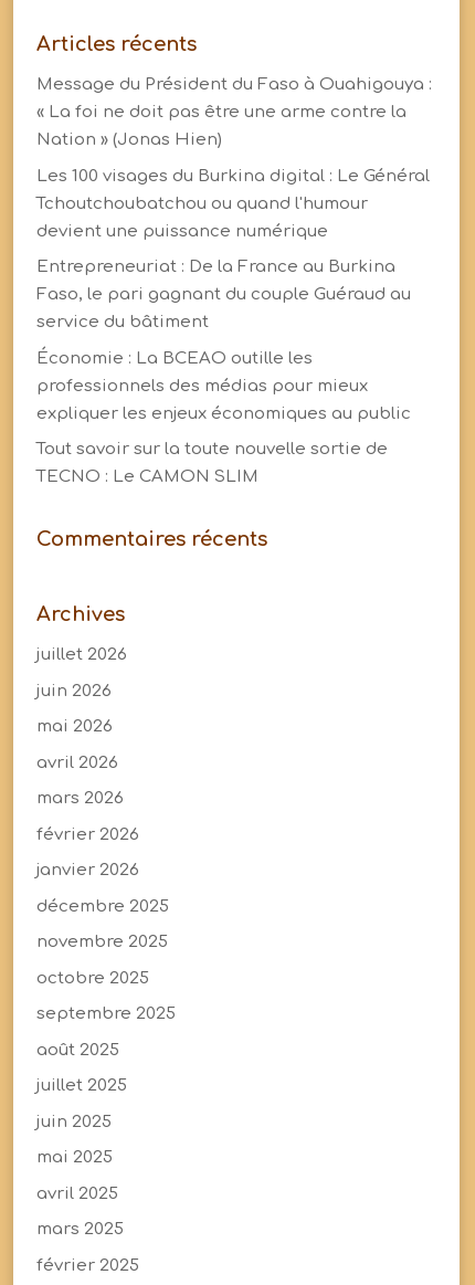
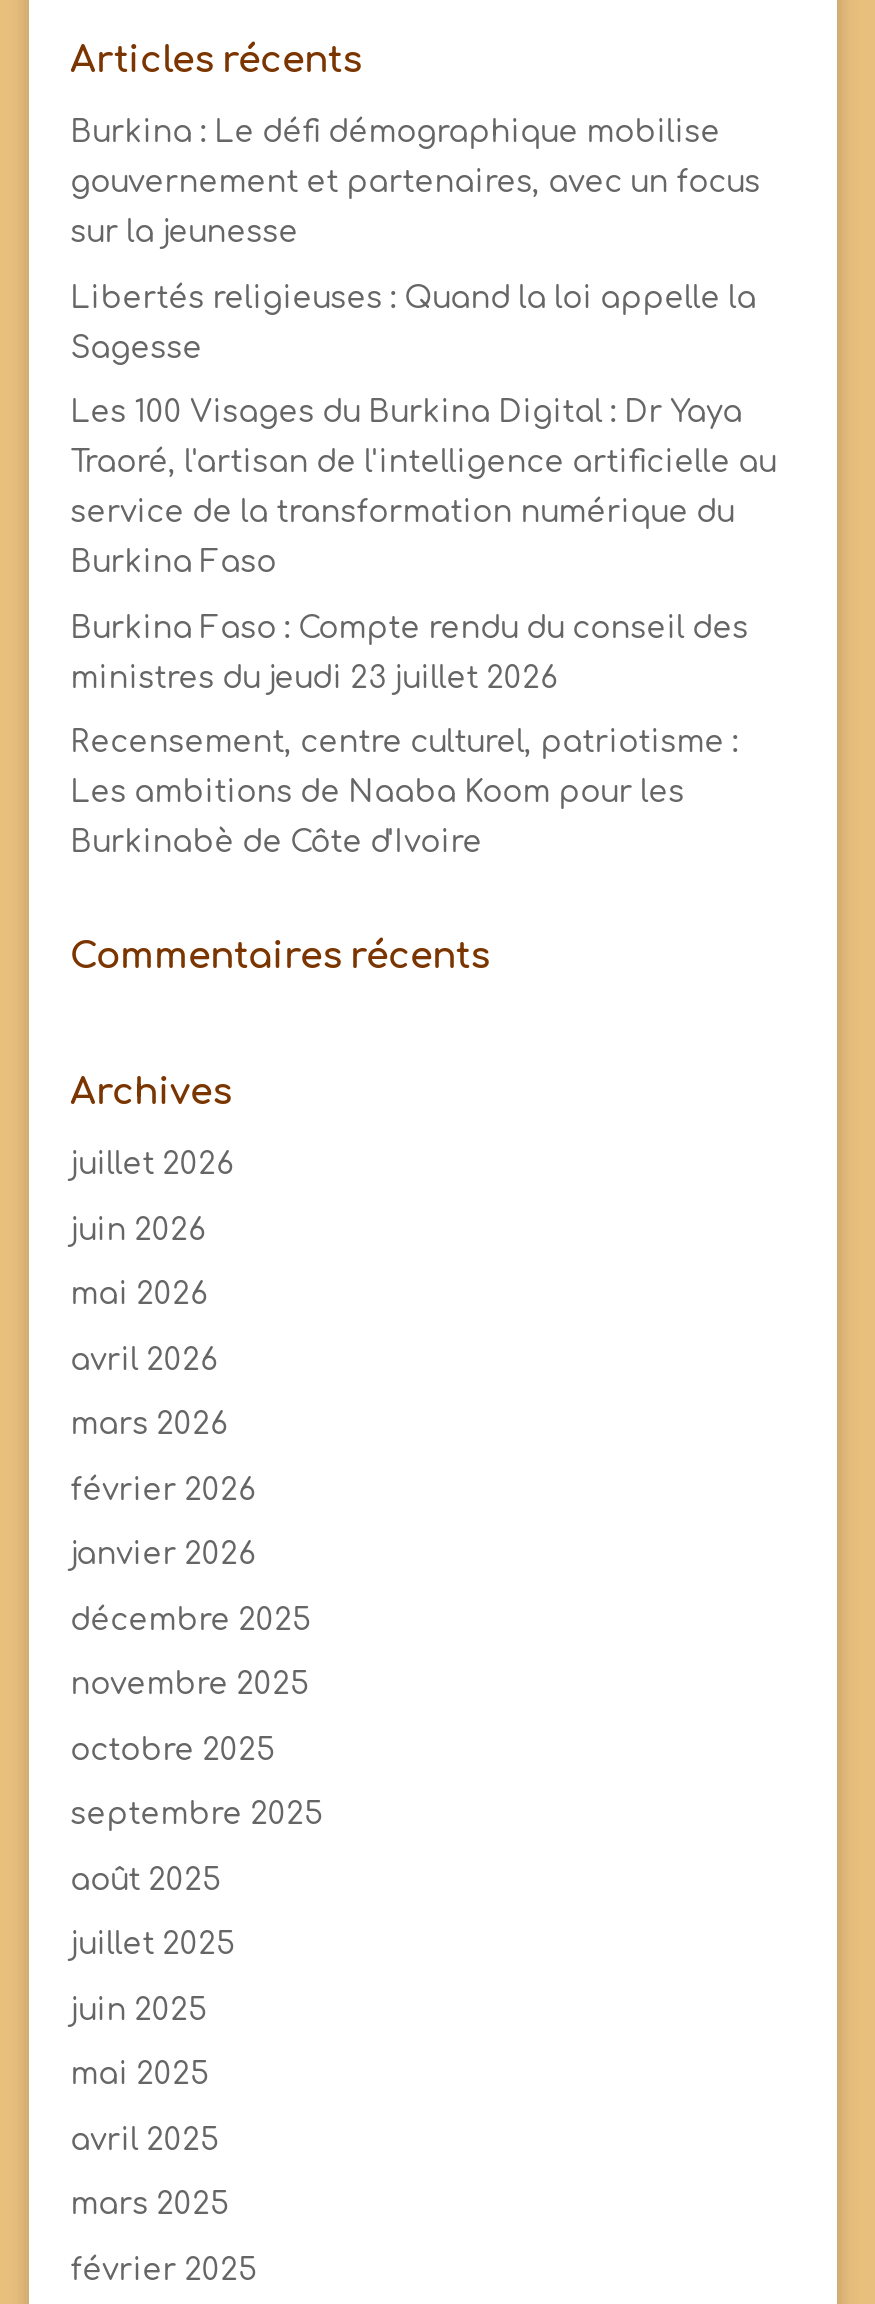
[36,75,431,94] Message du Président du Faso à Ouahigouya : -> [70,116,720,150] Burkina : Le défi démographique mobilise
[36,103,406,122] « La foi ne doit pas être une arme contre la -> [70,166,760,200] gouvernement et partenaires, avec un focus
[36,130,222,149] Nation » (Jonas Hien) -> [70,216,298,250] sur la jeunesse
[36,166,429,185] Les 100 visages du Burkina digital : Le Général -> [70,281,756,315] Libertés religieuses : Quand la loi appelle la
[36,194,367,213] Tchoutchoubatchou ou quand l'humour -> [70,331,202,365] Sagesse
[36,222,328,240] devient une puissance numérique -> [70,396,742,430] Les 100 Visages du Burkina Digital : Dr Yaya
[36,257,395,276] Entrepreneuriat : De la France au Burkina -> [70,446,776,480] Traoré, l'artisan de l'intelligence artificielle au
[36,285,410,304] Faso, le pari gagnant du couple Guéraud au -> [70,496,734,530] service de la transformation numérique du
[36,313,208,331] service du bâtiment -> [70,546,276,580] Burkina Faso
[36,349,312,367] Économie : La BCEAO outille les -> [70,611,748,645] Burkina Faso : Compte rendu du conseil des
[36,376,367,395] professionnels des médias pour mieux -> [70,661,558,695] ministres du jeudi 23 juillet 2026
[36,404,410,423] expliquer les enjeux économiques au public -> [70,726,738,760] Recensement, centre culturel, patriotisme :
[36,440,387,459] Tout savoir sur la toute nouvelle sortie de -> [70,776,684,810] Les ambitions de Naaba Koom pour les
[36,467,258,486] TECNO : Le CAMON SLIM -> [70,826,482,860] Burkinabè de Côte d'Ivoire

